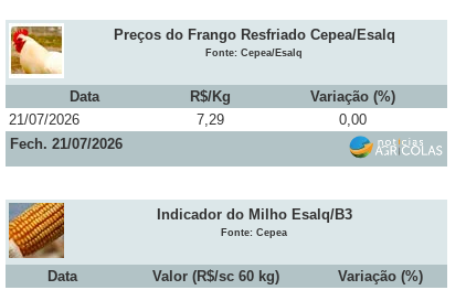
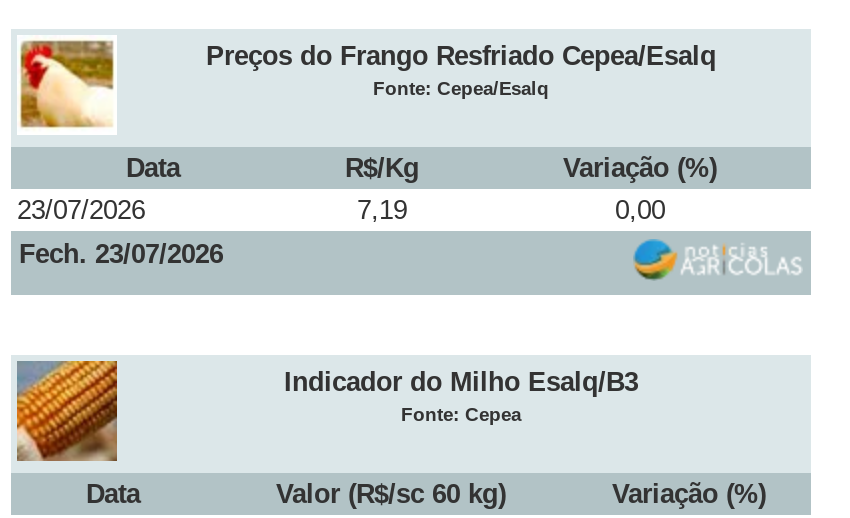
[9,111,80,128] 21/07/2026 -> [17,195,145,225] 23/07/2026
[197,111,224,128] 7,29 -> [357,195,407,225] 7,19
[10,136,123,152] Fech. 21/07/2026 -> [19,239,223,269] Fech. 23/07/2026

